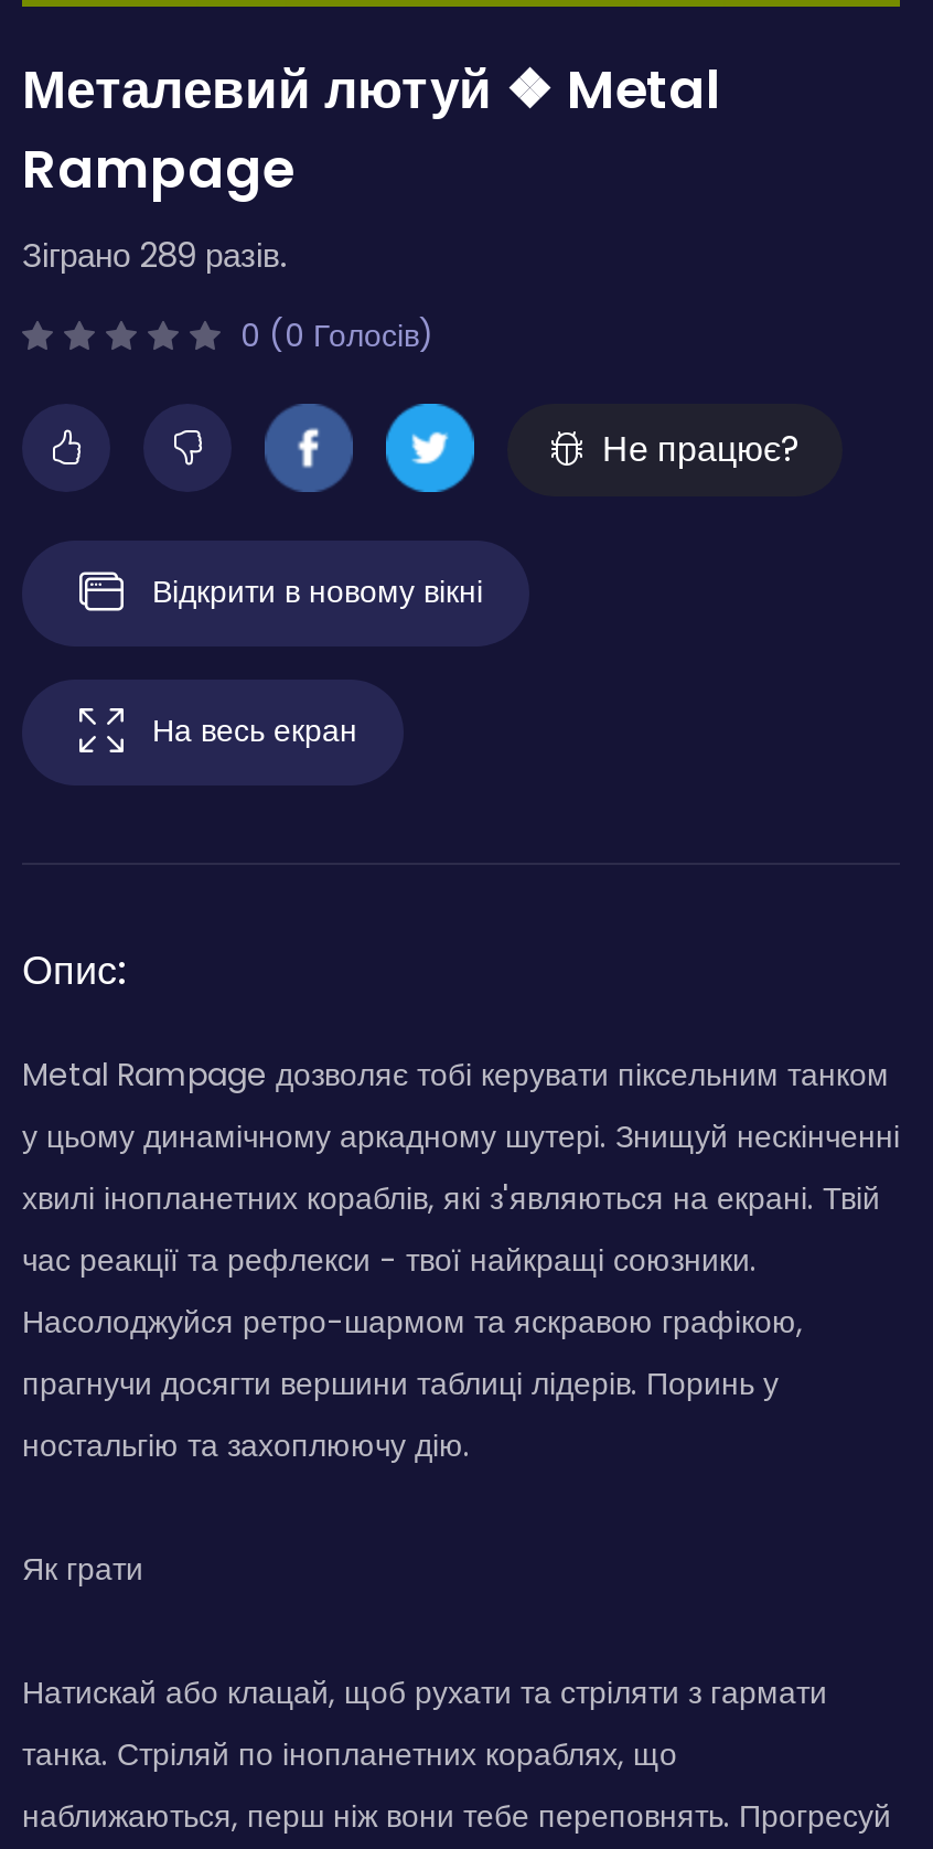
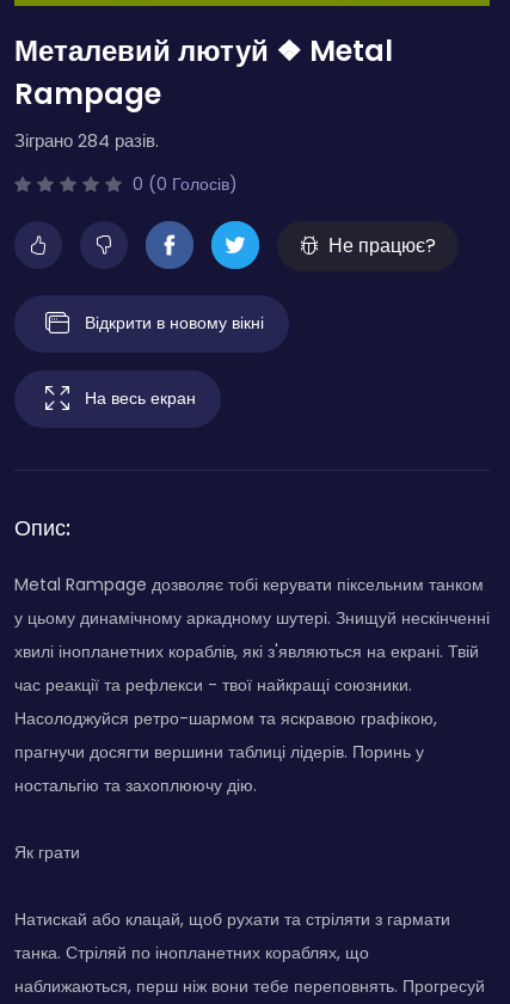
[22,231,287,278] Зіграно 289 разів. -> [14,128,159,153] Зіграно 284 разів.

